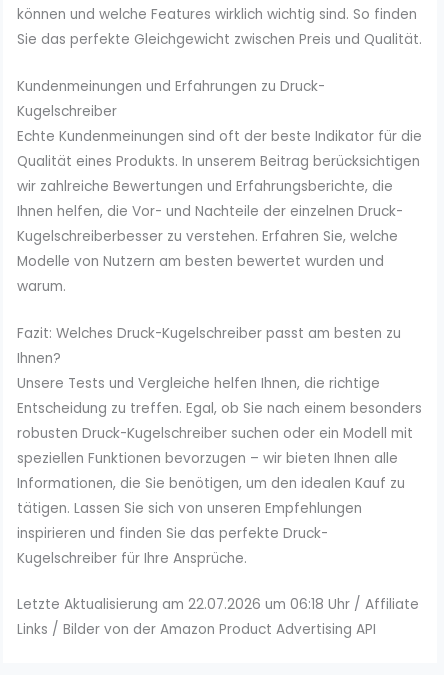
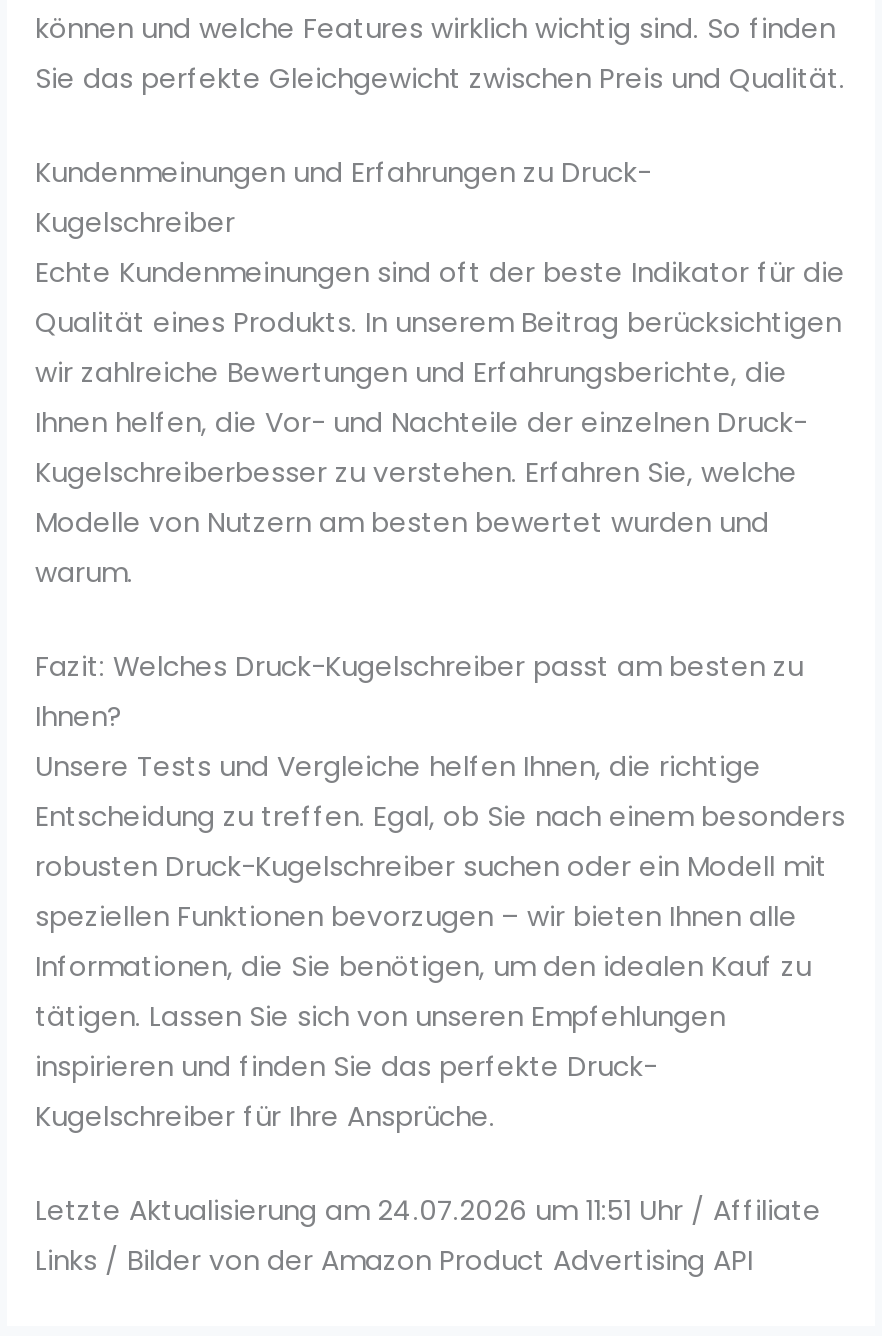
[17,595,419,614] Letzte Aktualisierung am 22.07.2026 um 06:18 Uhr / Affiliate -> [35,1191,821,1229] Letzte Aktualisierung am 24.07.2026 um 11:51 Uhr / Affiliate

